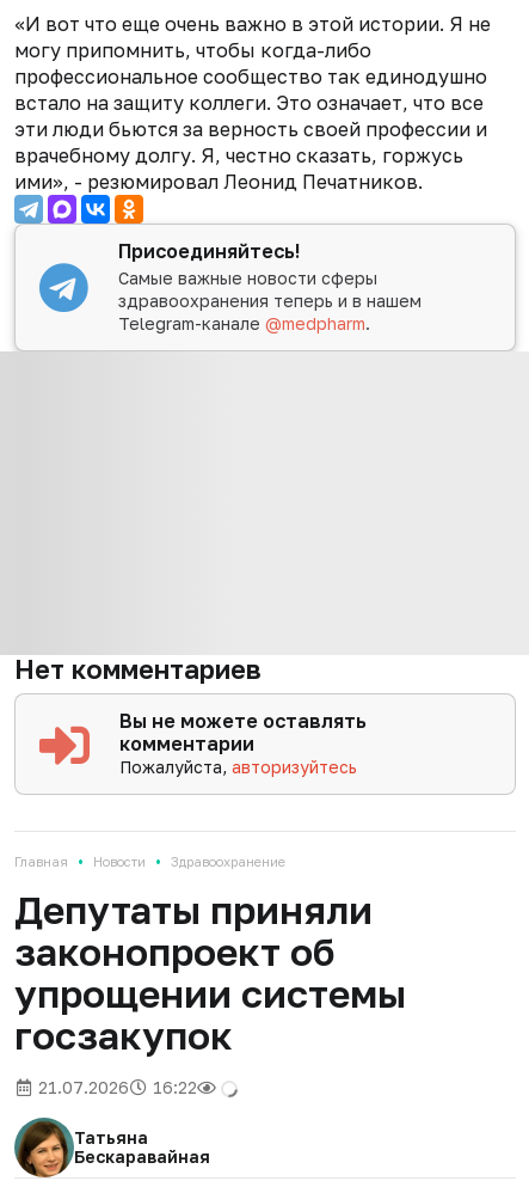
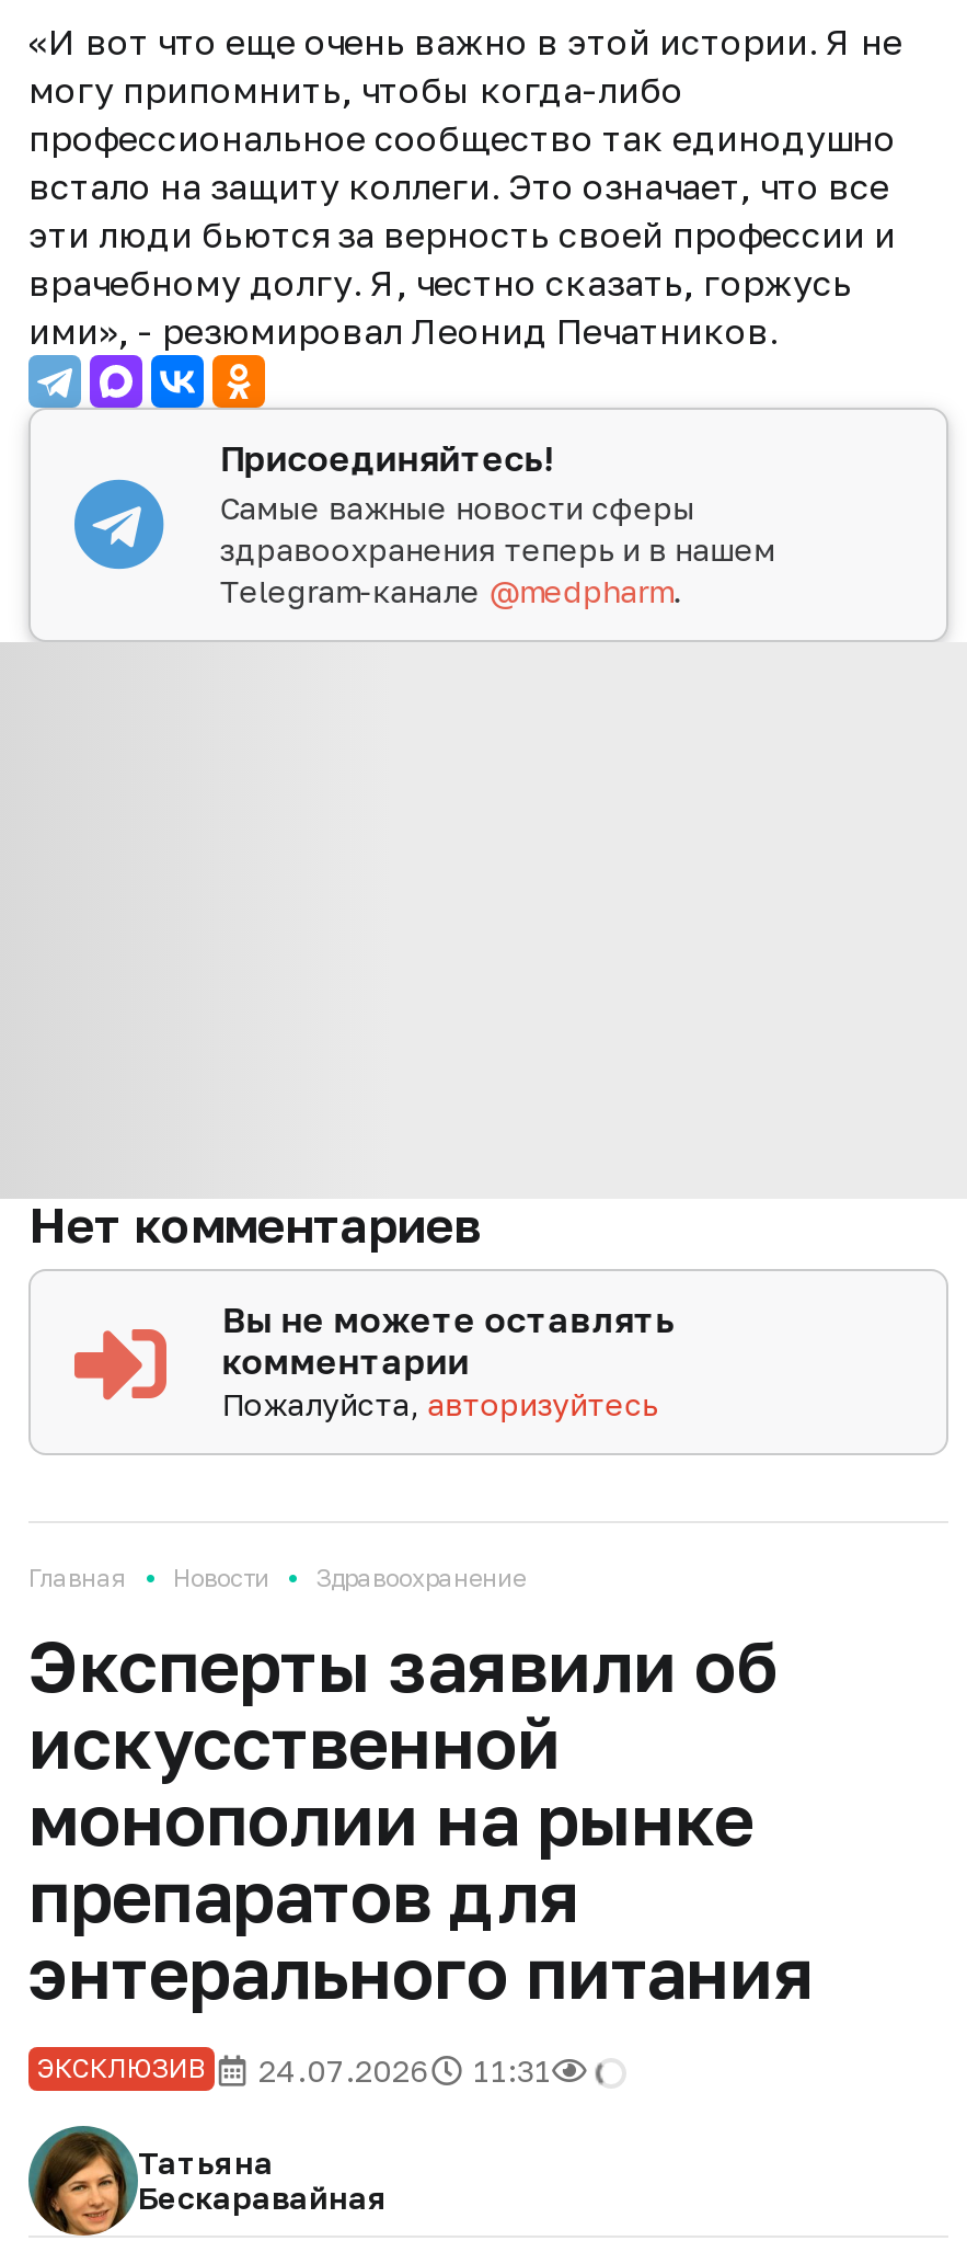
[14,887,406,1097] Депутаты приняли | законопроект об | упрощении системы | госзакупок | 21.07.2026 | 16:22 -> [28,1624,815,2088] Эксперты заявили об | искусственной | монополии на рынке | препаратов для | энтерального питания | ЭКСКЛЮЗИВ | 24.07.2026 | 11:31

